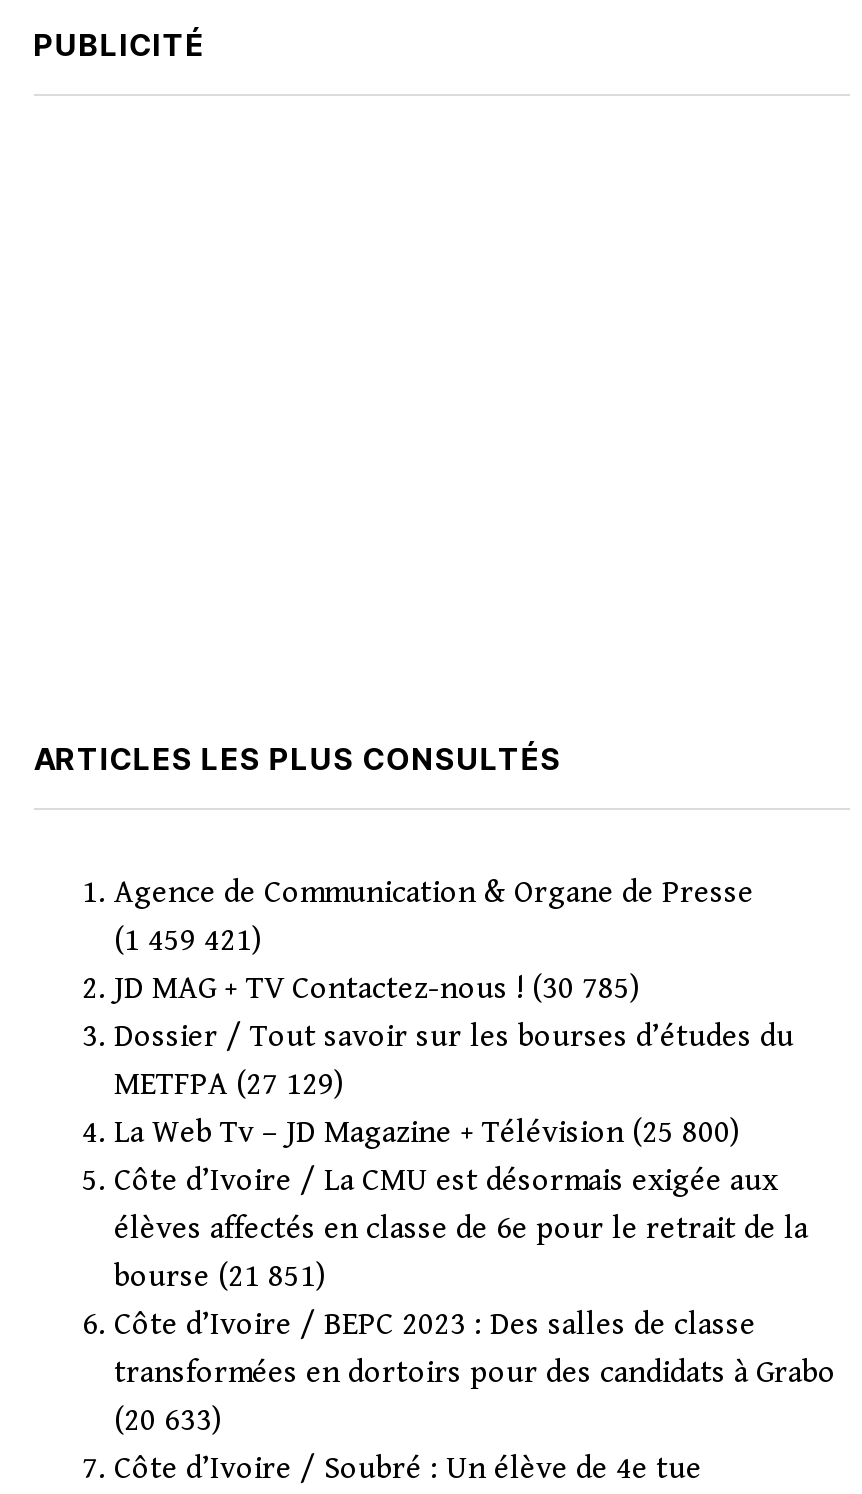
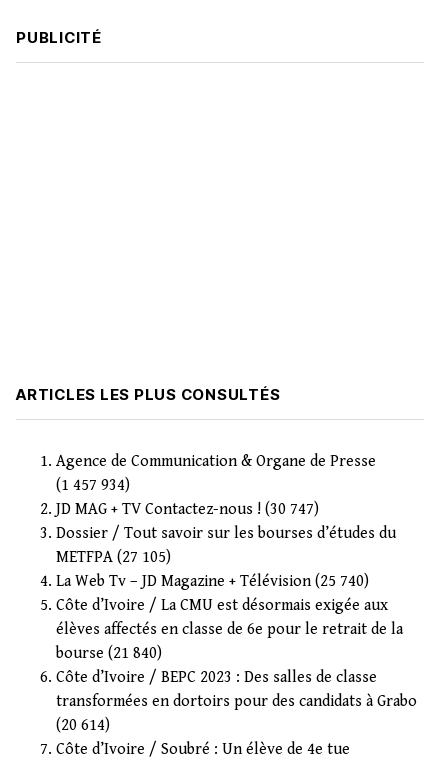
[114,922,262,960] (1 459 421) -> [56,476,130,495] (1 457 934)
[114,970,640,1008] JD MAG + TV Contactez-nous ! (30 785) -> [56,500,319,519] JD MAG + TV Contactez-nous ! (30 747)
[114,1066,344,1104] METFPA (27 129) -> [56,548,171,567] METFPA (27 105)
[114,1114,740,1152] La Web Tv – JD Magazine + Télévision (25 800) -> [56,572,369,591] La Web Tv – JD Magazine + Télévision (25 740)
[114,1258,326,1296] bourse (21 851) -> [56,644,162,663] bourse (21 840)
[114,1402,222,1440] (20 633) -> [56,716,110,735] (20 614)

